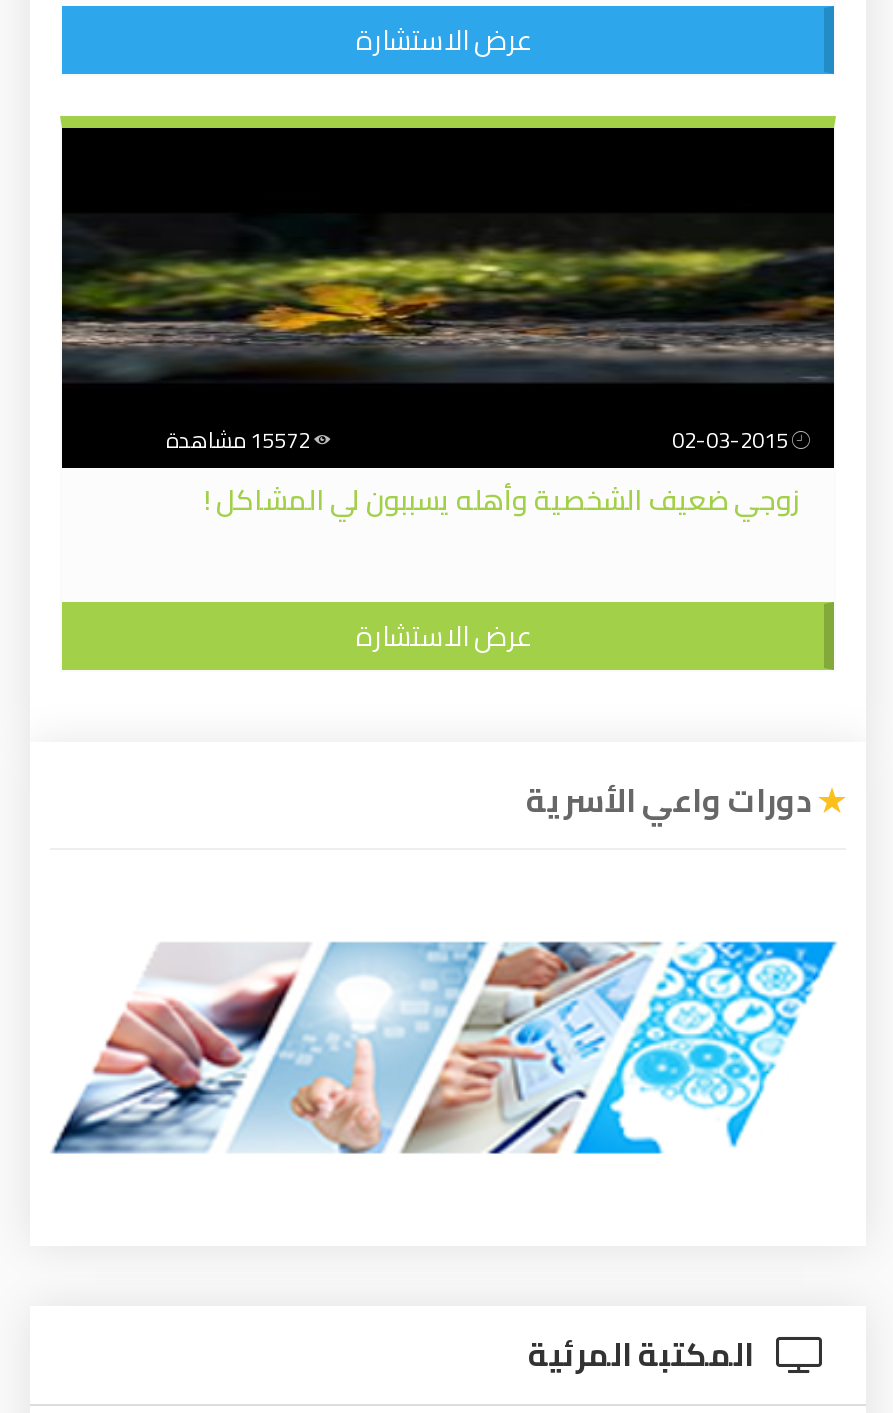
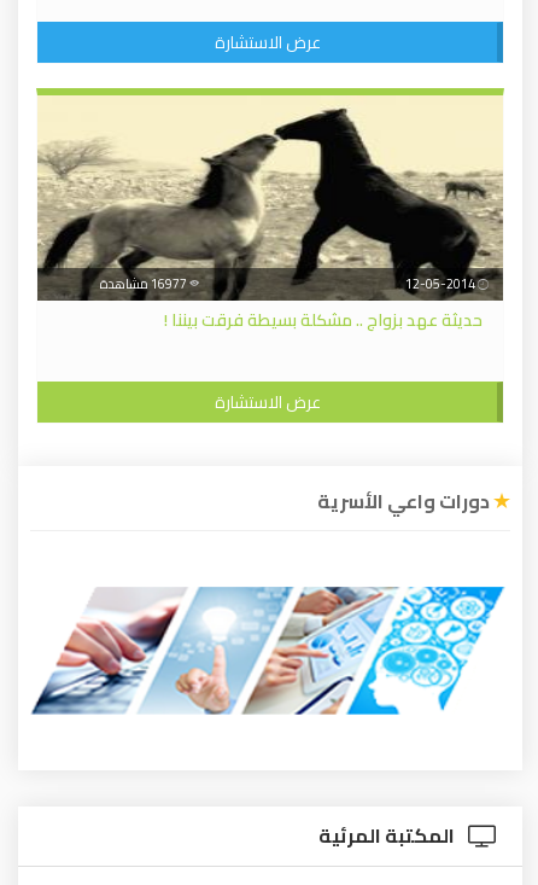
[60,126,836,526] [image] | زوجي ضعيف الشخصية وأهله يسببون لي المشاكل ! -> [36,94,504,336] [image] | حديثة عهد بزواج .. مشكلة بسيطة فرقت بيننا !

